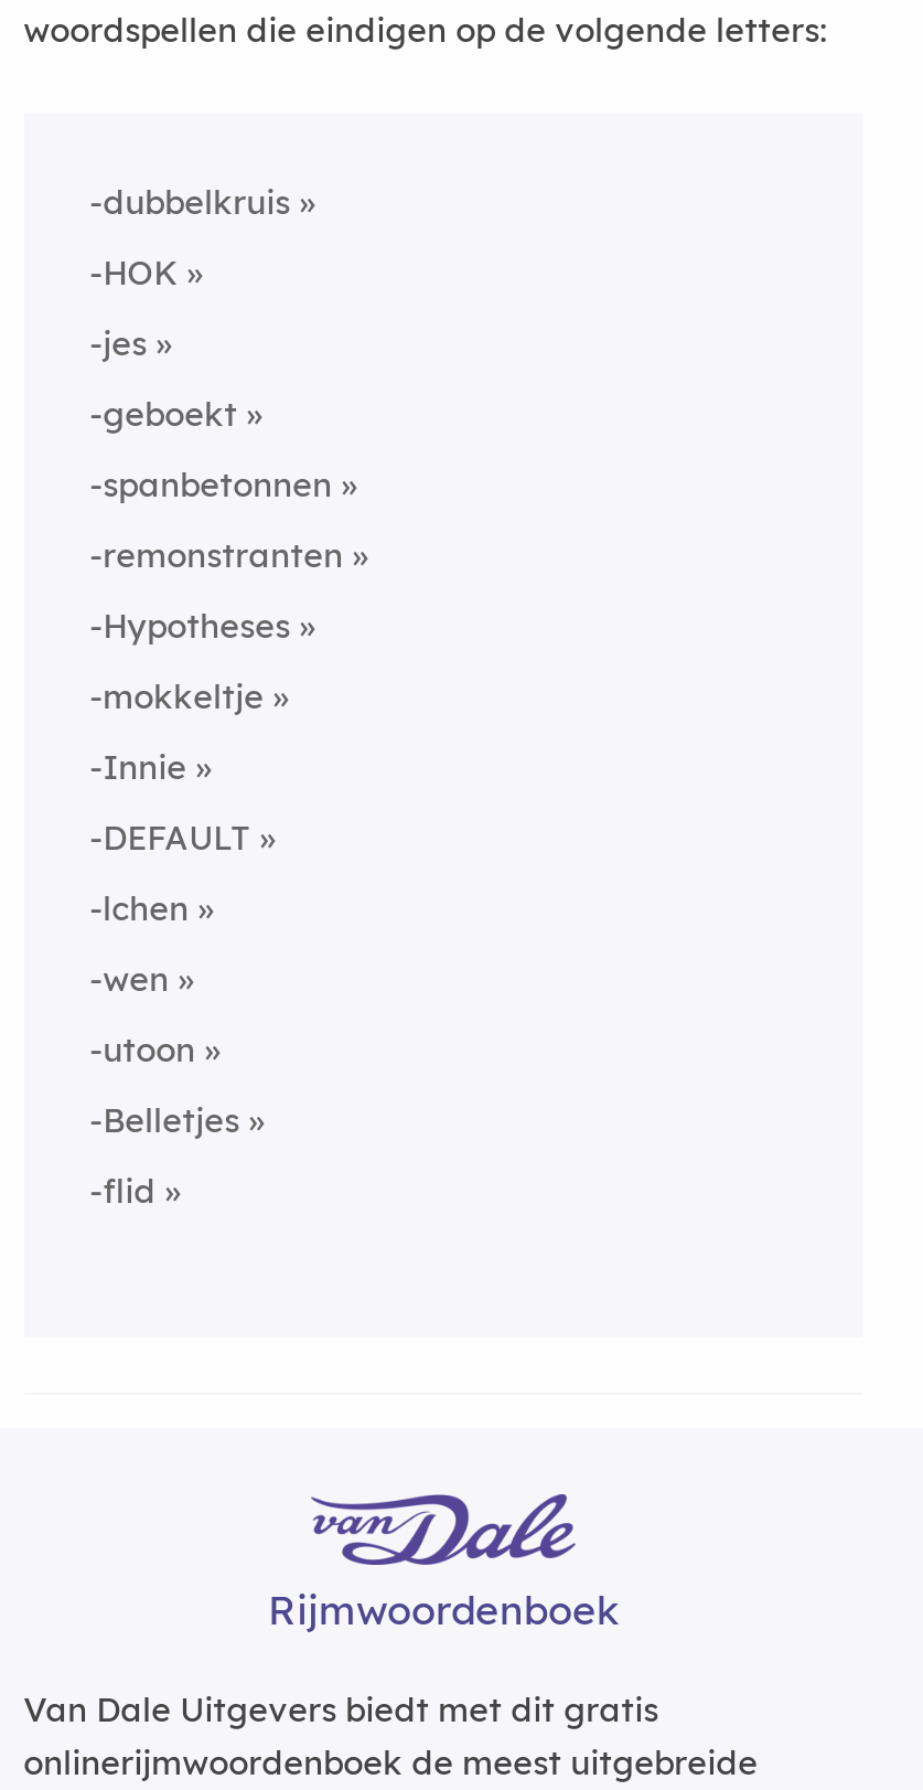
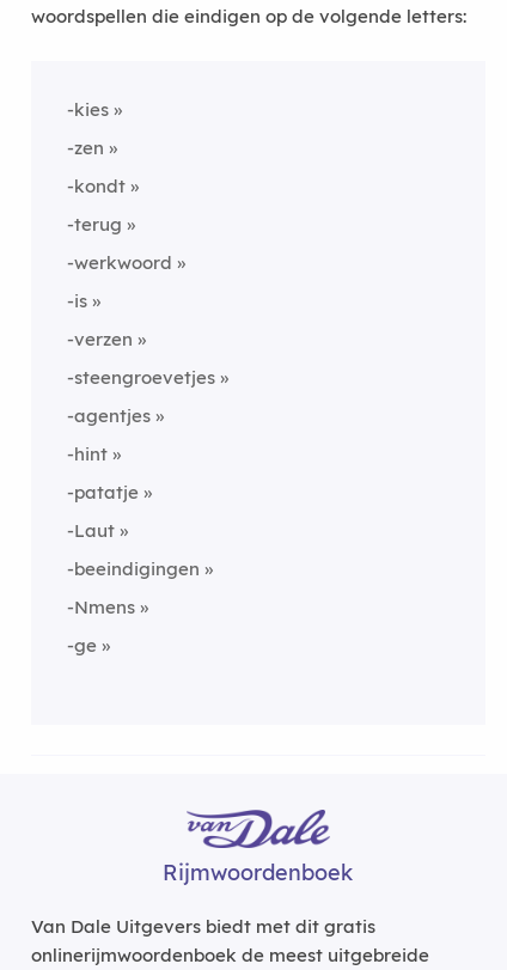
[90,181,290,223] -dubbelkruis -> [66,98,108,121] -kies
[90,252,178,294] -HOK -> [66,136,104,159] -zen
[90,322,147,364] -jes -> [66,175,125,197] -kondt
[90,393,237,435] -geboekt -> [66,213,121,236] -terug
[90,464,332,505] -spanbetonnen -> [66,251,172,274] -werkwoord
[90,534,343,576] -remonstranten -> [66,289,87,312] -is
[90,605,290,647] -Hypotheses -> [66,328,132,350] -verzen
[90,675,264,717] -mokkeltje -> [66,366,215,389] -steengroevetjes
[90,746,187,788] -Innie -> [66,404,150,427] -agentjes
[90,817,251,859] -DEFAULT -> [66,443,107,465] -hint
[90,887,189,929] -lchen -> [66,481,138,504] -patatje
[90,958,169,1000] -wen -> [66,519,114,542] -Laut
[90,1029,195,1070] -utoon -> [66,557,199,580] -beeindigingen
[90,1099,240,1141] -Belletjes -> [66,596,135,618] -Nmens
[90,1170,156,1212] -flid -> [66,634,96,657] -ge

